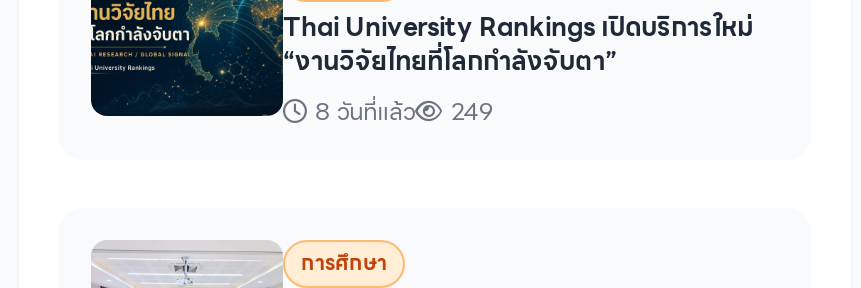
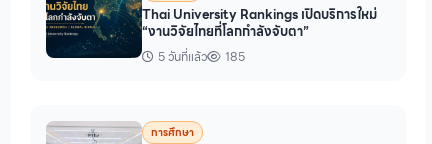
[315,93,415,131] 8 วันที่แล้ว -> [158,46,207,65] 5 วันที่แล้ว
[451,93,493,131] 249 -> [225,46,245,65] 185

